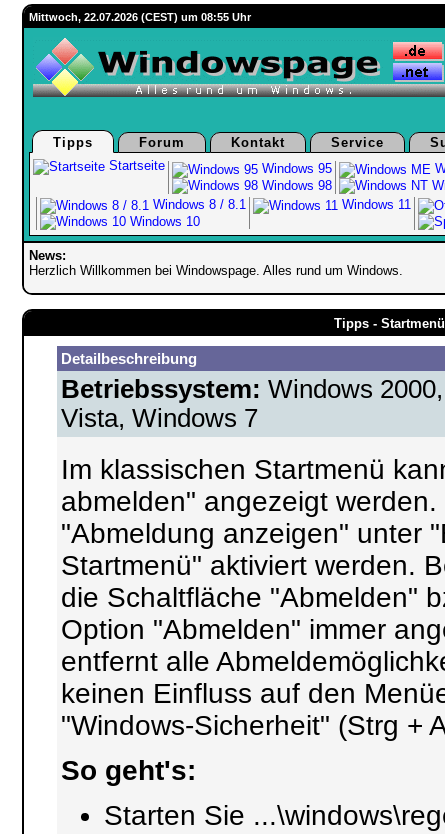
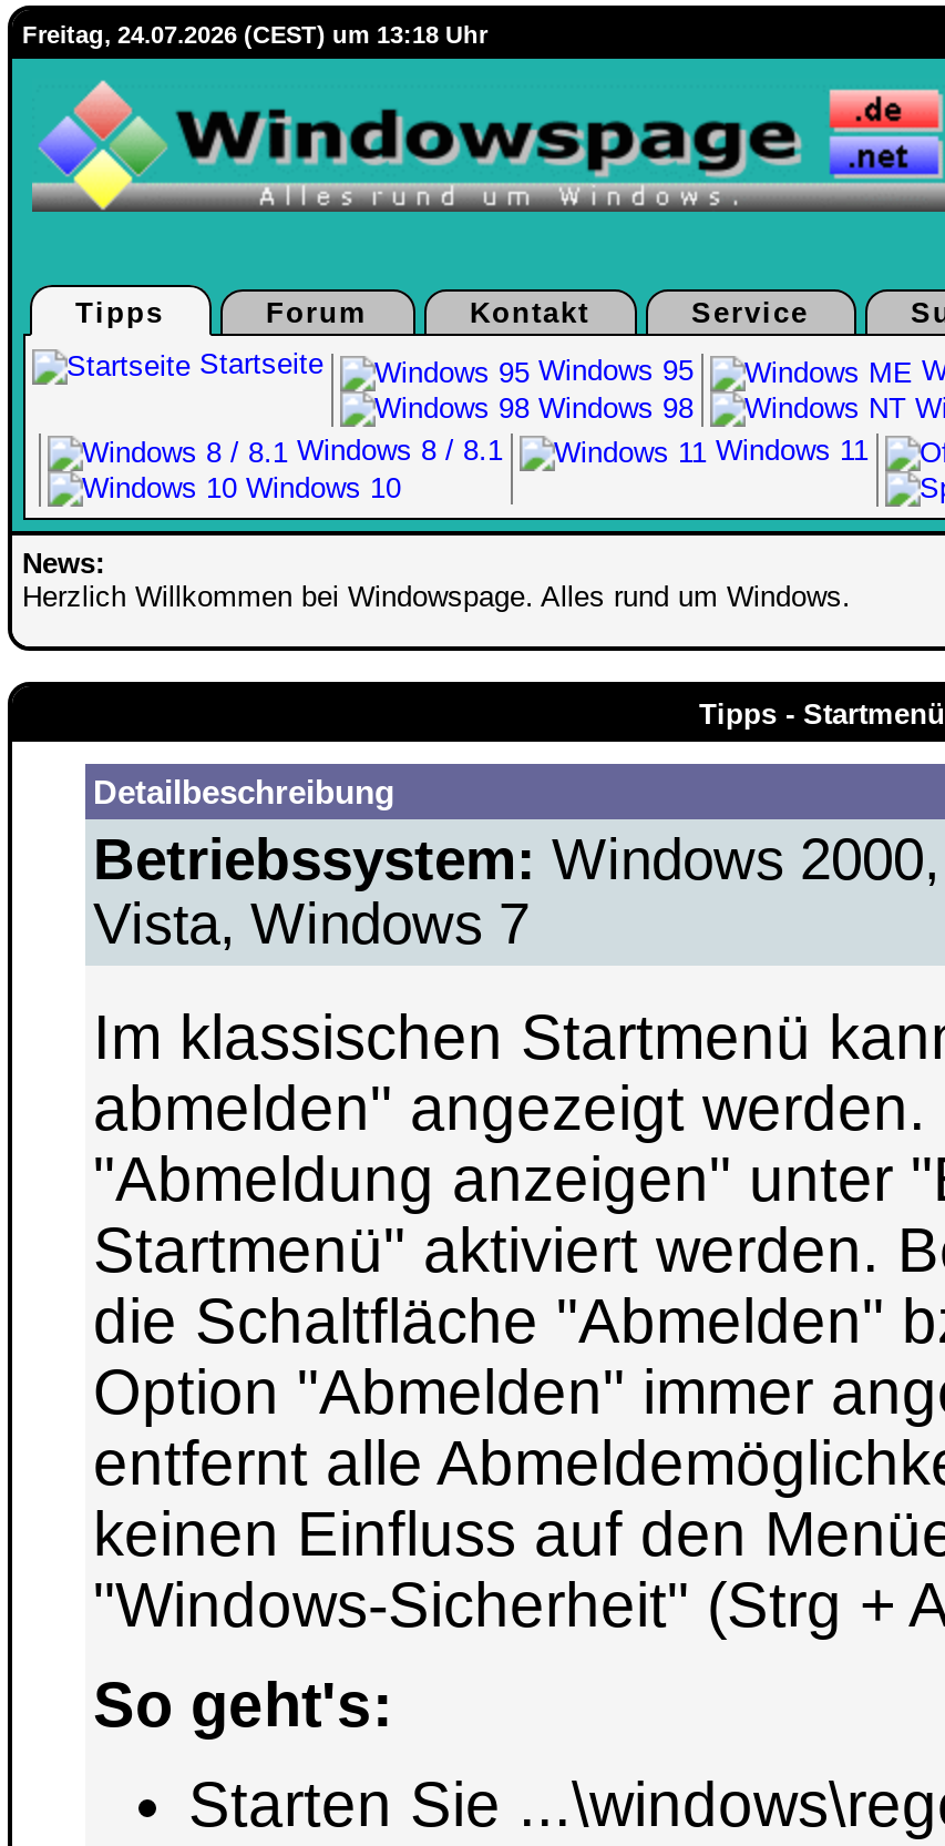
[28,11,250,23] Mittwoch, 22.07.2026 (CEST) um 08:55 Uhr -> [22,21,487,48] Freitag, 24.07.2026 (CEST) um 13:18 Uhr

